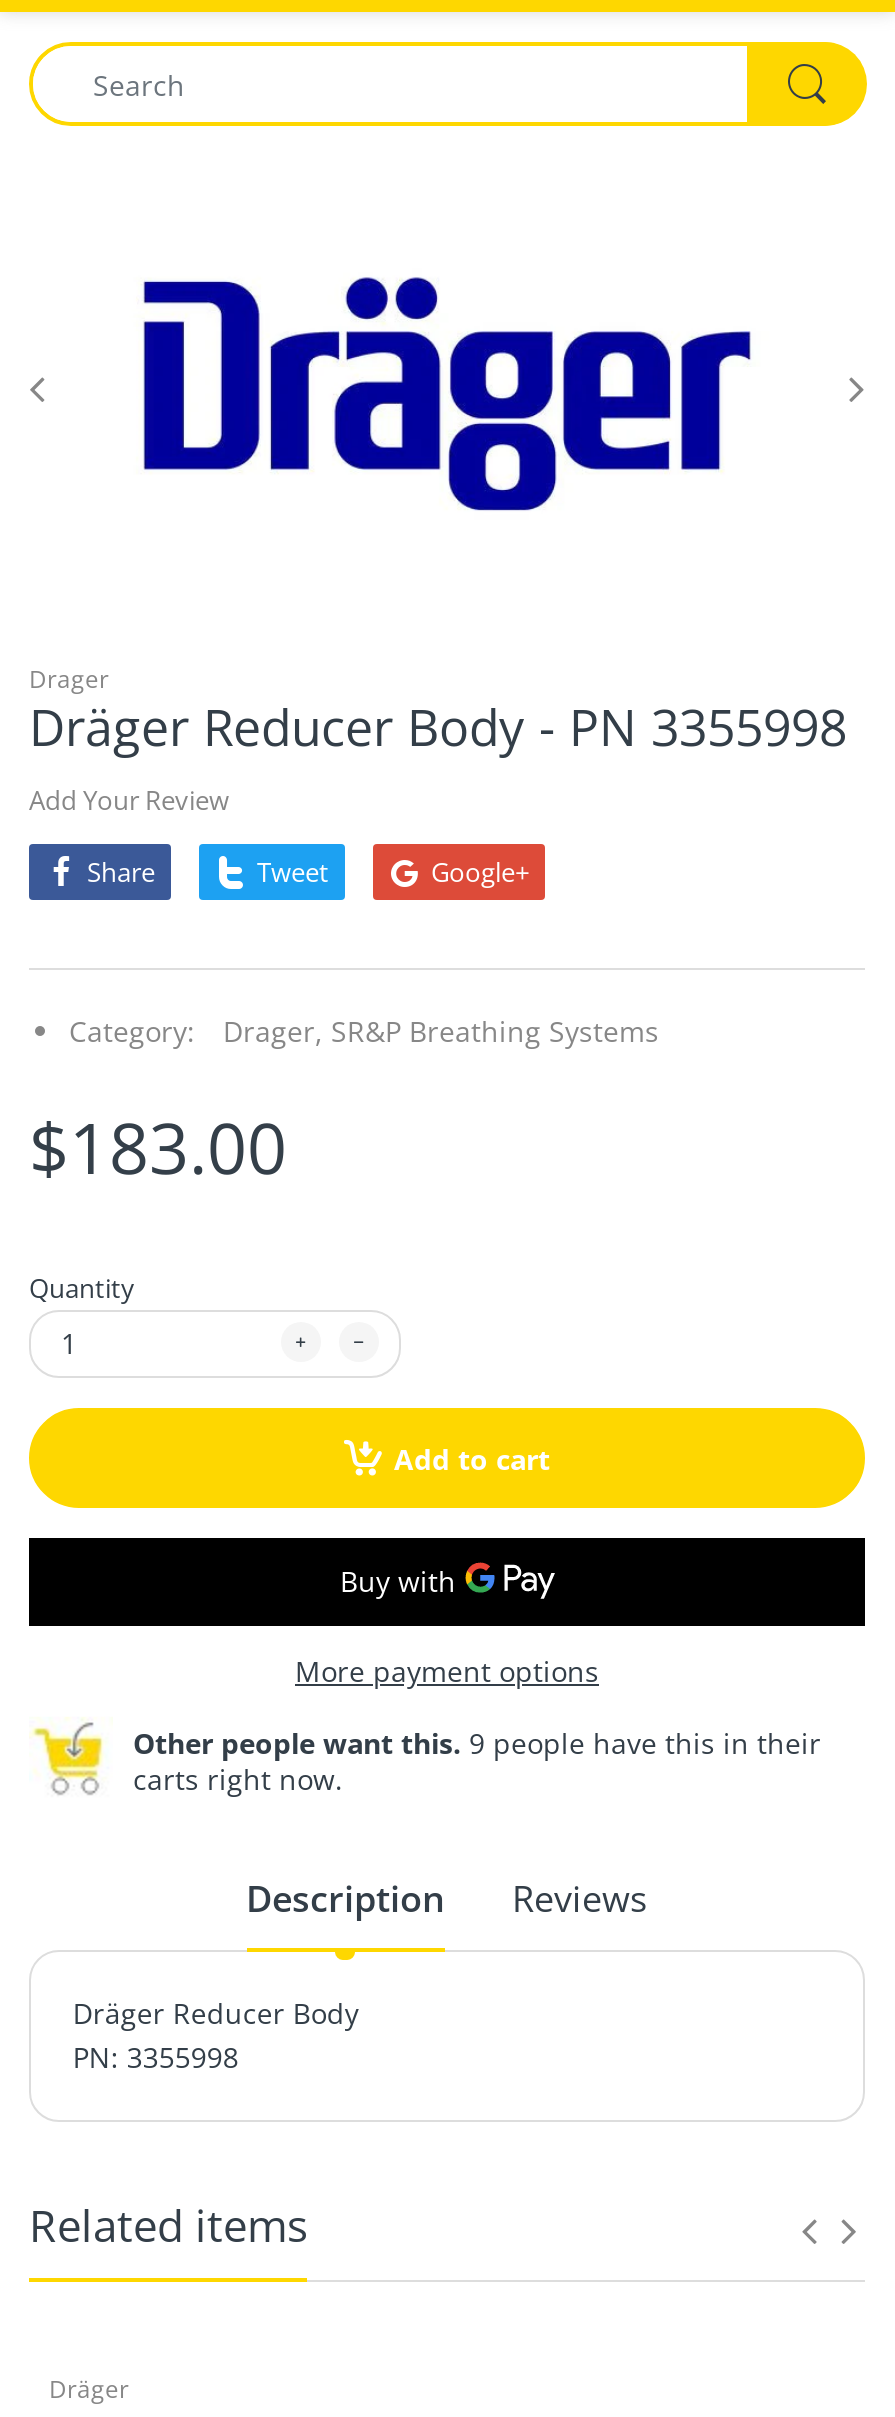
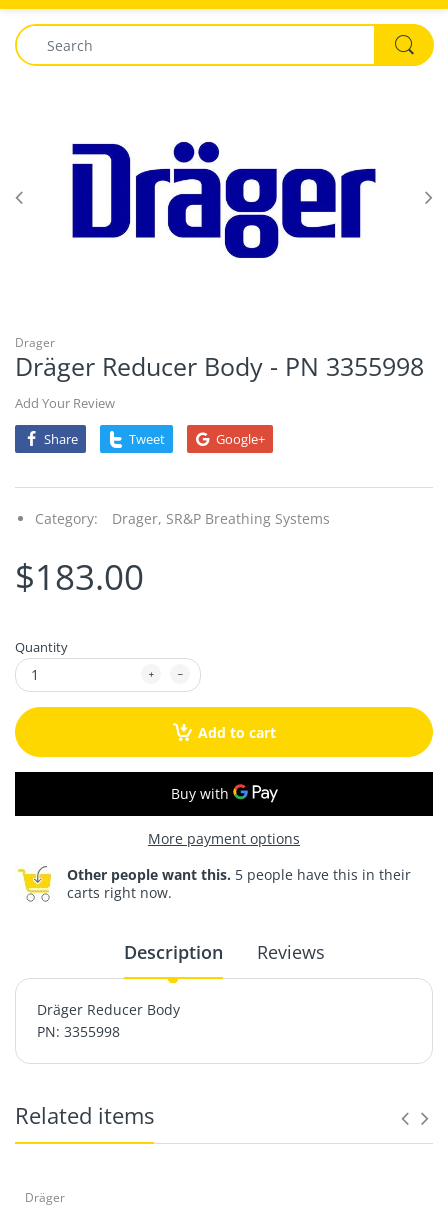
[133,1723,821,1761] Other people want this. 9 people have this in their -> [67,865,411,884] Other people want this. 5 people have this in their

